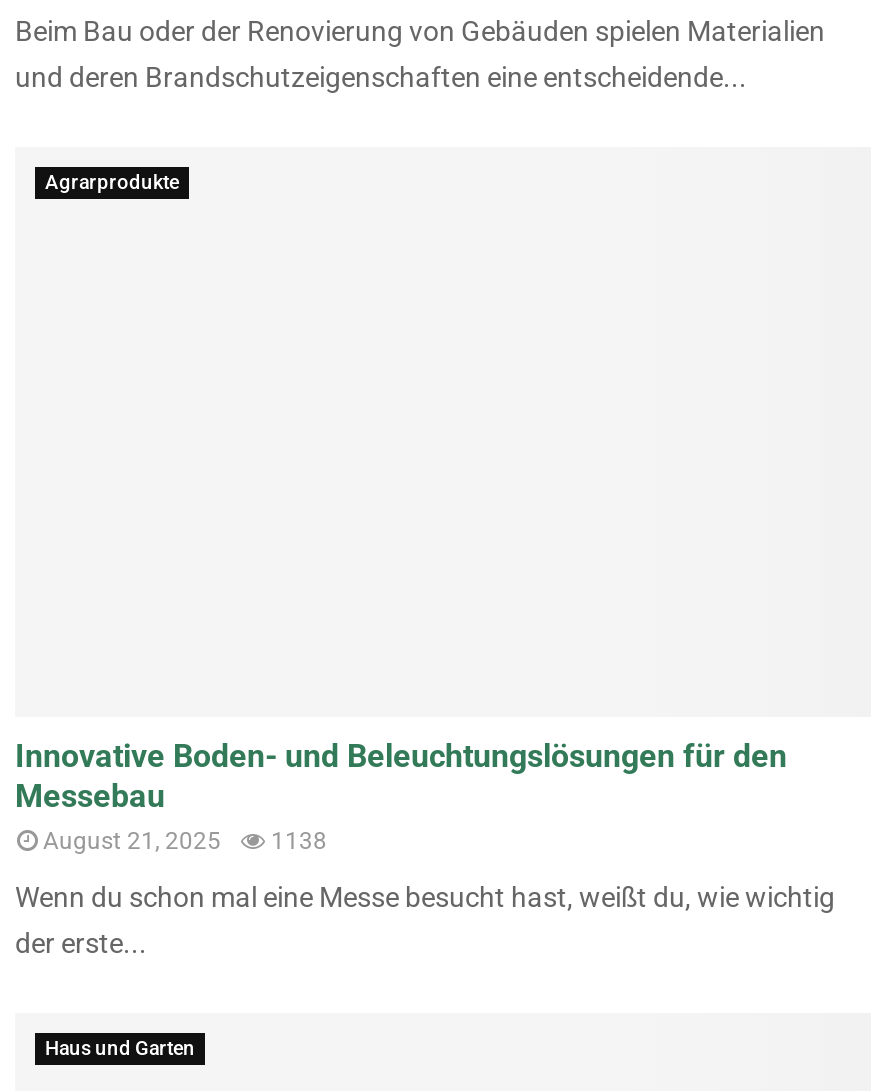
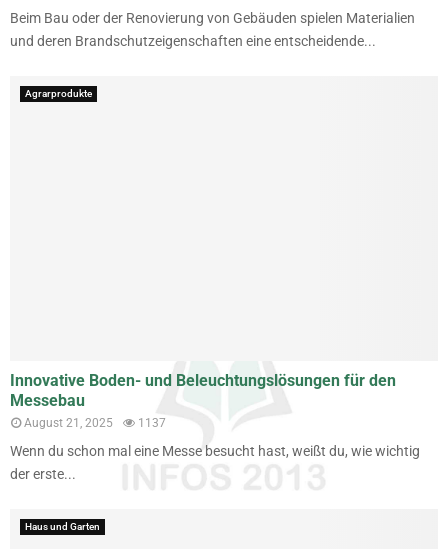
[43,828,327,856] August 21, 2025 1138 -> [24,416,166,430] August 21, 2025 1137

